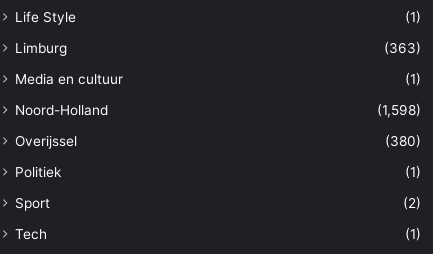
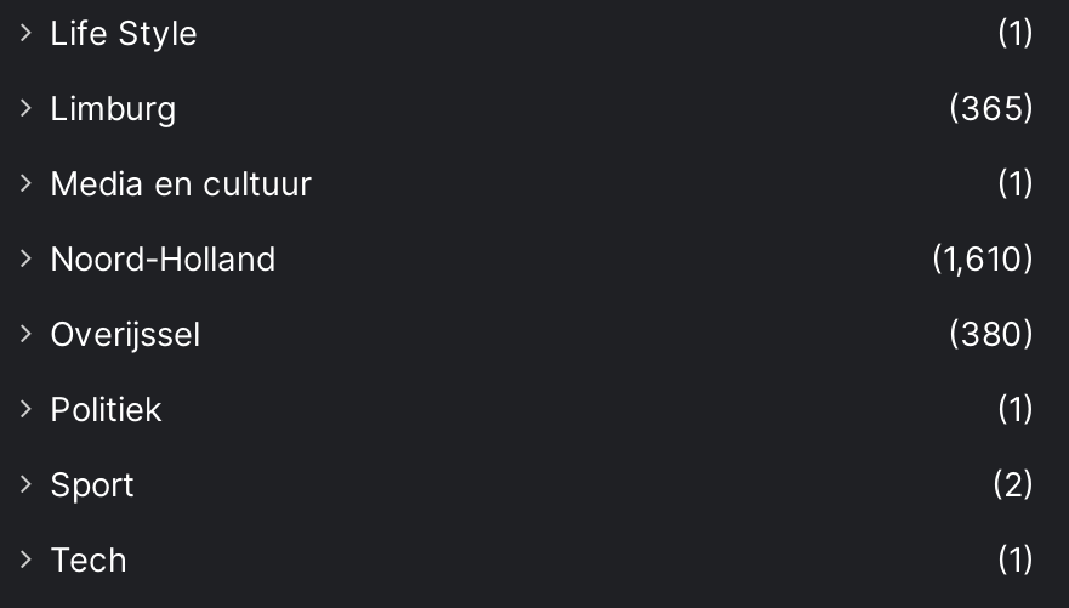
[384,40,421,56] (363) -> [948,88,1035,127] (365)
[377,102,421,118] (1,598) -> [931,239,1035,278] (1,610)

